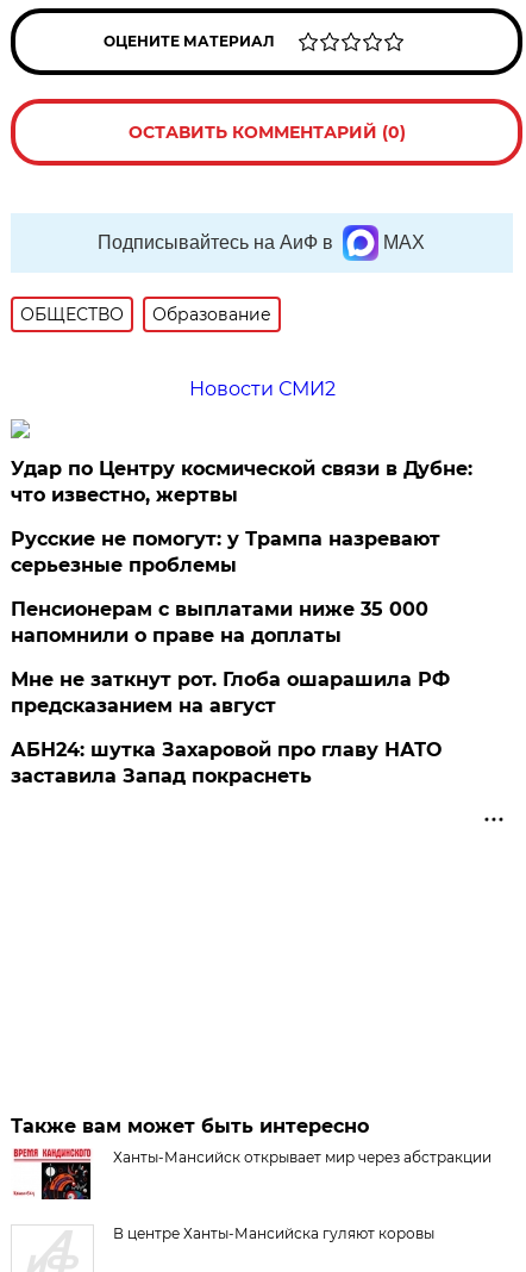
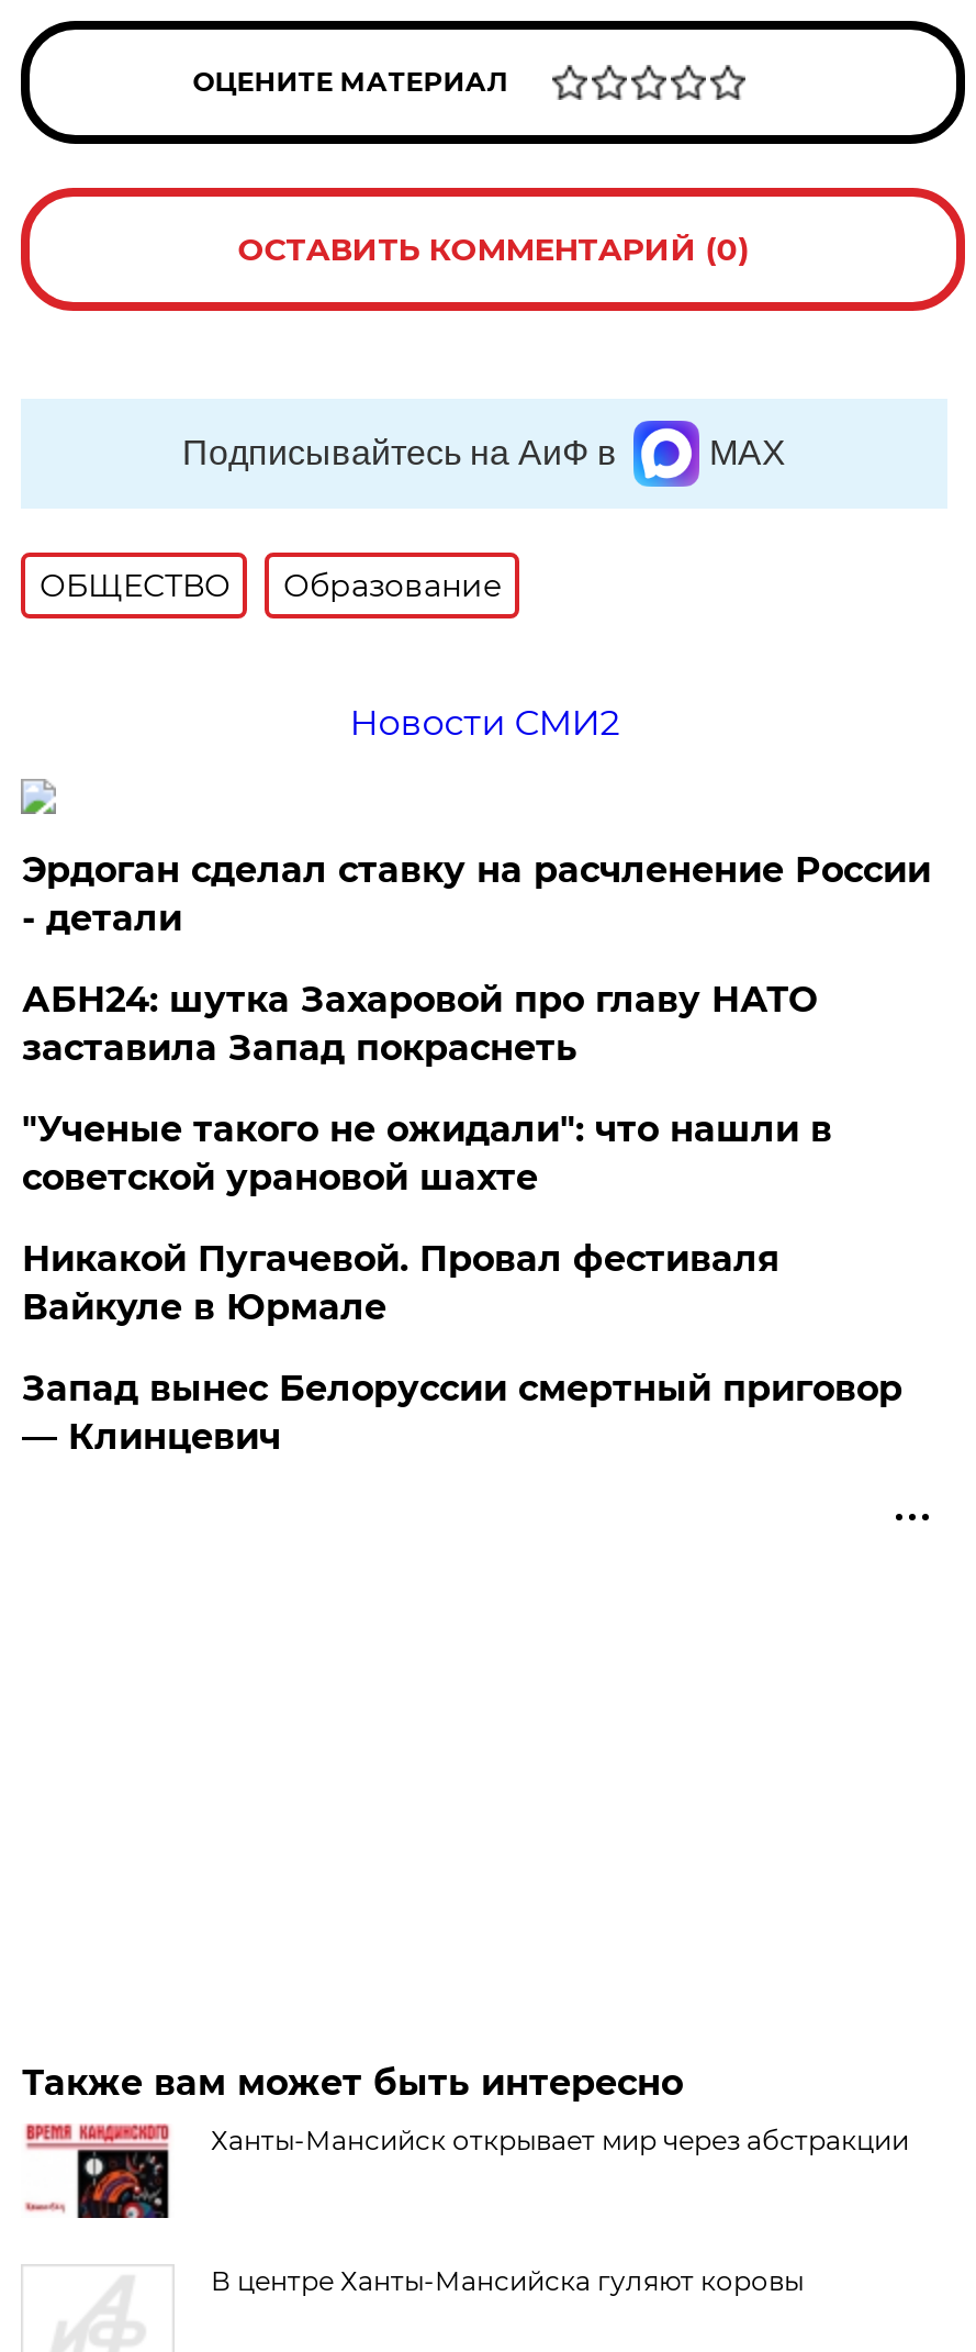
[11,457,473,717] Удар по Центру космической связи в Дубне: | что известно, жертвы | Русские не помогут: у Трампа назревают | серьезные проблемы | Пенсионерам с выплатами ниже 35 000 | напомнили о праве на доплаты | Мне не заткнут рот. Глоба ошарашила РФ | предсказанием на август -> [22,848,931,938] Эрдоган сделал ставку на расчленение России | - детали
moved [11,738,442,787] -> [22,978,817,1068]: АБН24: шутка Захаровой про главу НАТО | заставила Запад покраснеть
none -> [22,1108,902,1457] "Ученые такого не ожидали": что нашли в | советской урановой шахте | Никакой Пугачевой. Провал фестиваля | Вайкуле в Юрмале | Запад вынес Белоруссии смертный приговор | — Клинцевич

